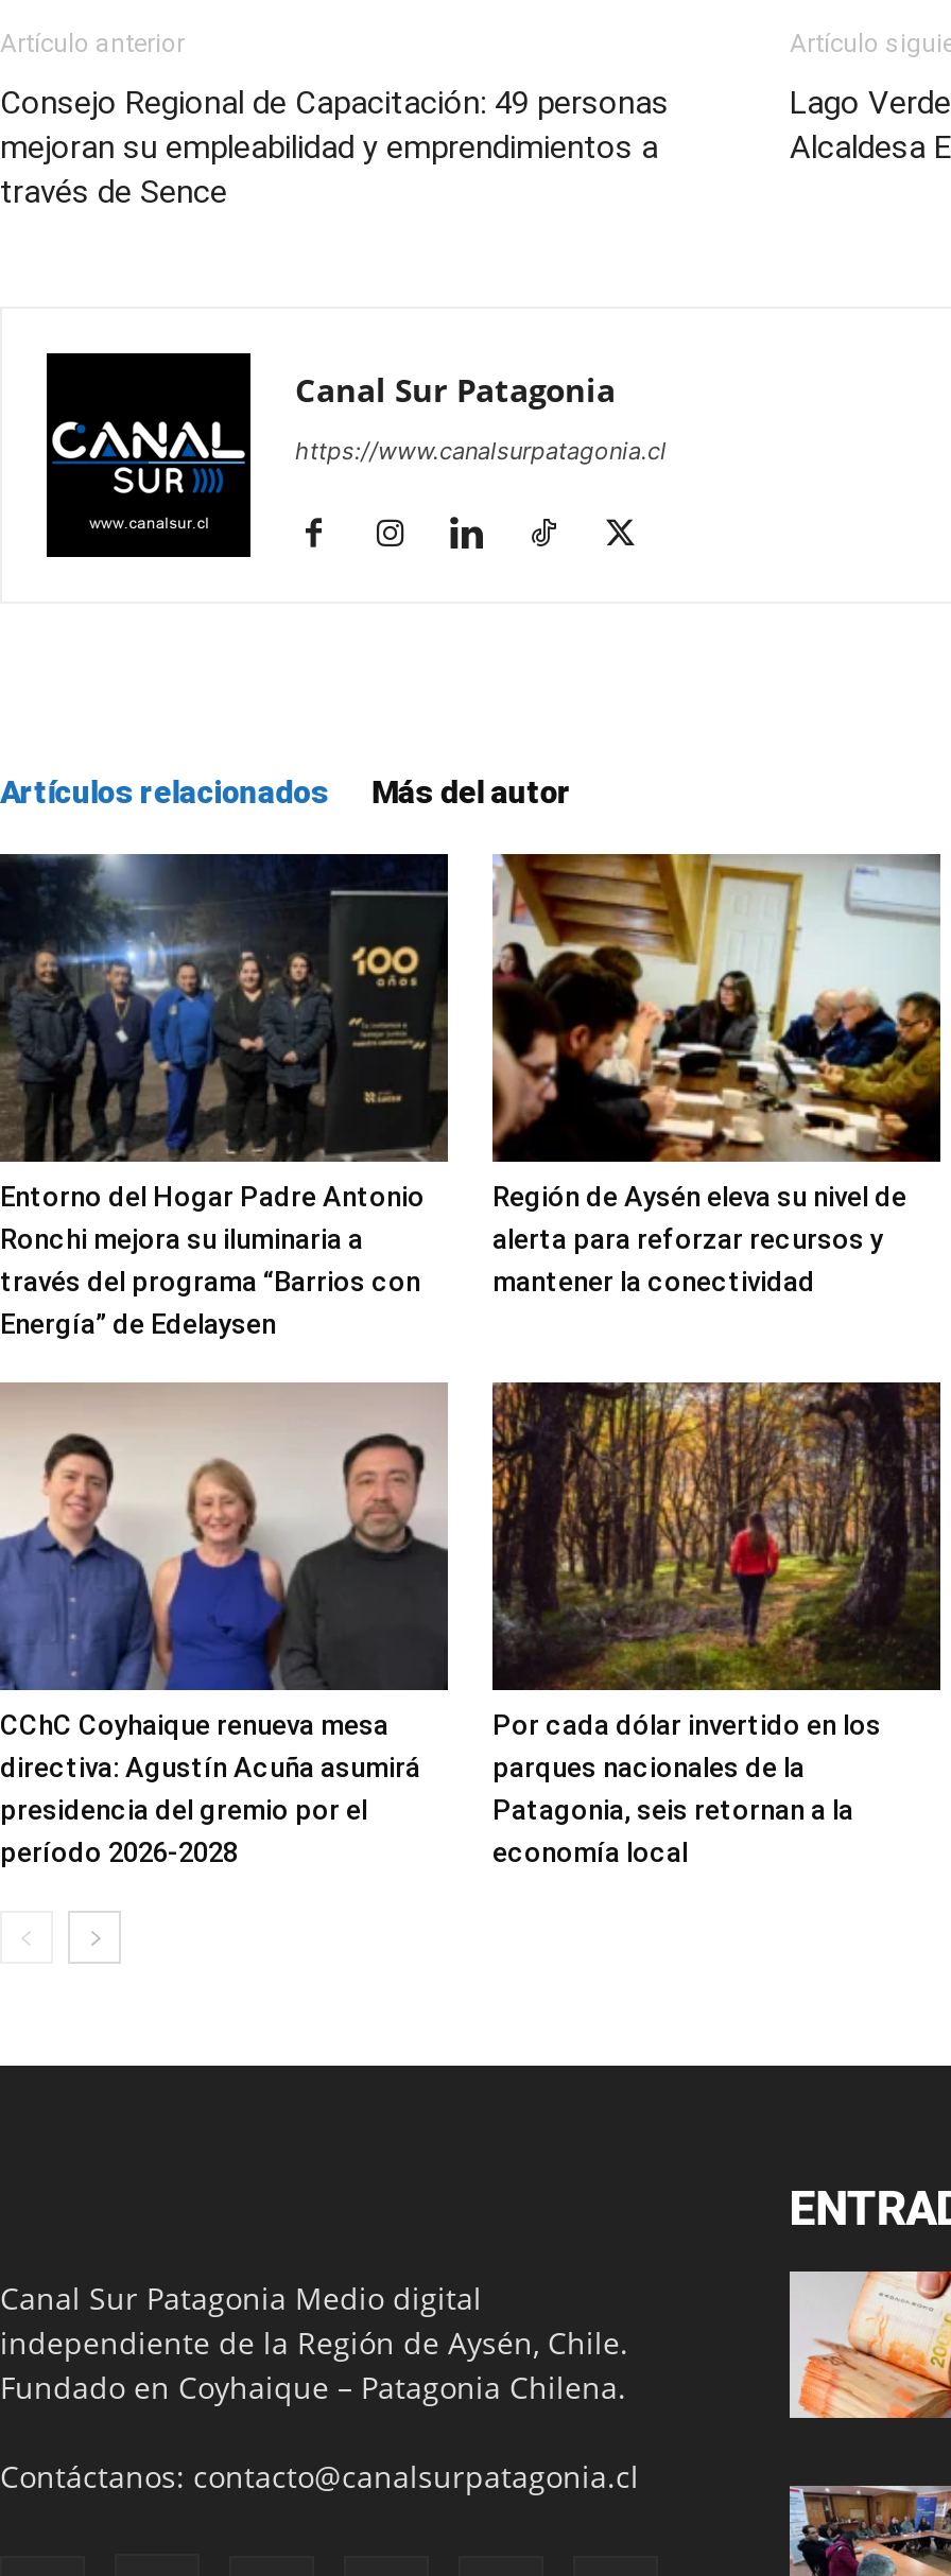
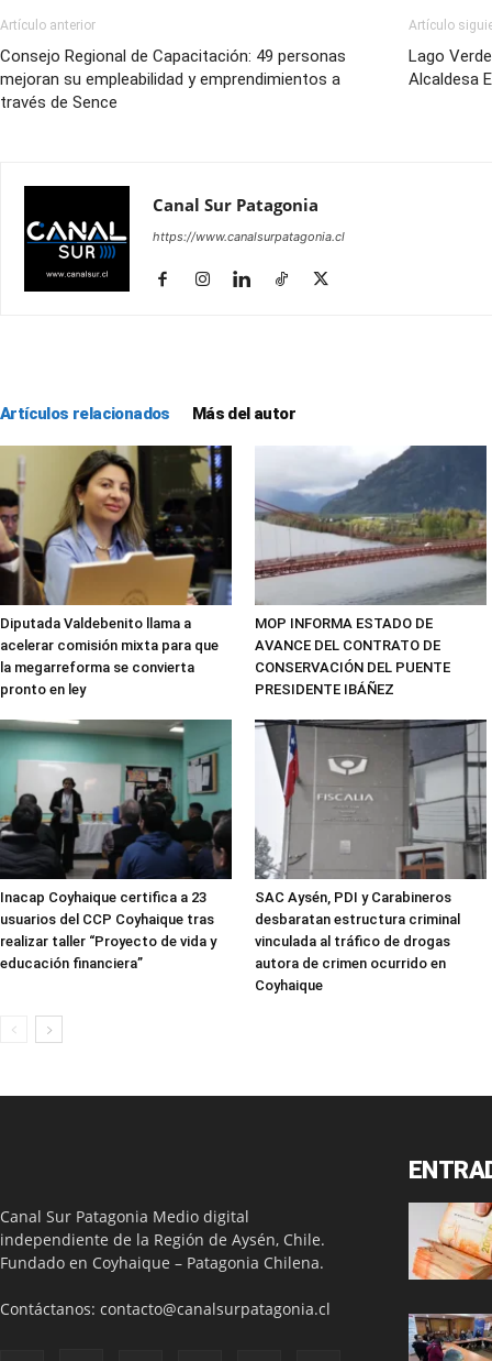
[0,851,450,1340] [image] | Entorno del Hogar Padre Antonio | Ronchi mejora su iluminaria a | través del programa “Barrios con | Energía” de Edelaysen -> [0,444,233,698] [image] | Diputada Valdebenito llama a | acelerar comisión mixta para que | la megarreforma se convierta | pronto en ley
[490,853,940,1297] [image] | Región de Aysén eleva su nivel de | alerta para reforzar recursos y | mantener la conectividad -> [255,446,487,698] [image] | MOP INFORMA ESTADO DE | AVANCE DEL CONTRATO DE | CONSERVACIÓN DEL PUENTE | PRESIDENTE IBÁÑEZ
[0,1381,448,1868] [image] | CChC Coyhaique renueva mesa | directiva: Agustín Acuña asumirá | presidencia del gremio por el | período 2026-2028 -> [0,720,232,972] [image] | Inacap Coyhaique certifica a 23 | usuarios del CCP Coyhaique tras | realizar taller “Proyecto de vida y | educación financiera”
[490,1381,940,1868] [image] | Por cada dólar invertido en los | parques nacionales de la | Patagonia, seis retornan a la | economía local -> [255,718,487,994] [image] | SAC Aysén, PDI y Carabineros | desbaratan estructura criminal | vinculada al tráfico de drogas | autora de crimen ocurrido en | Coyhaique

